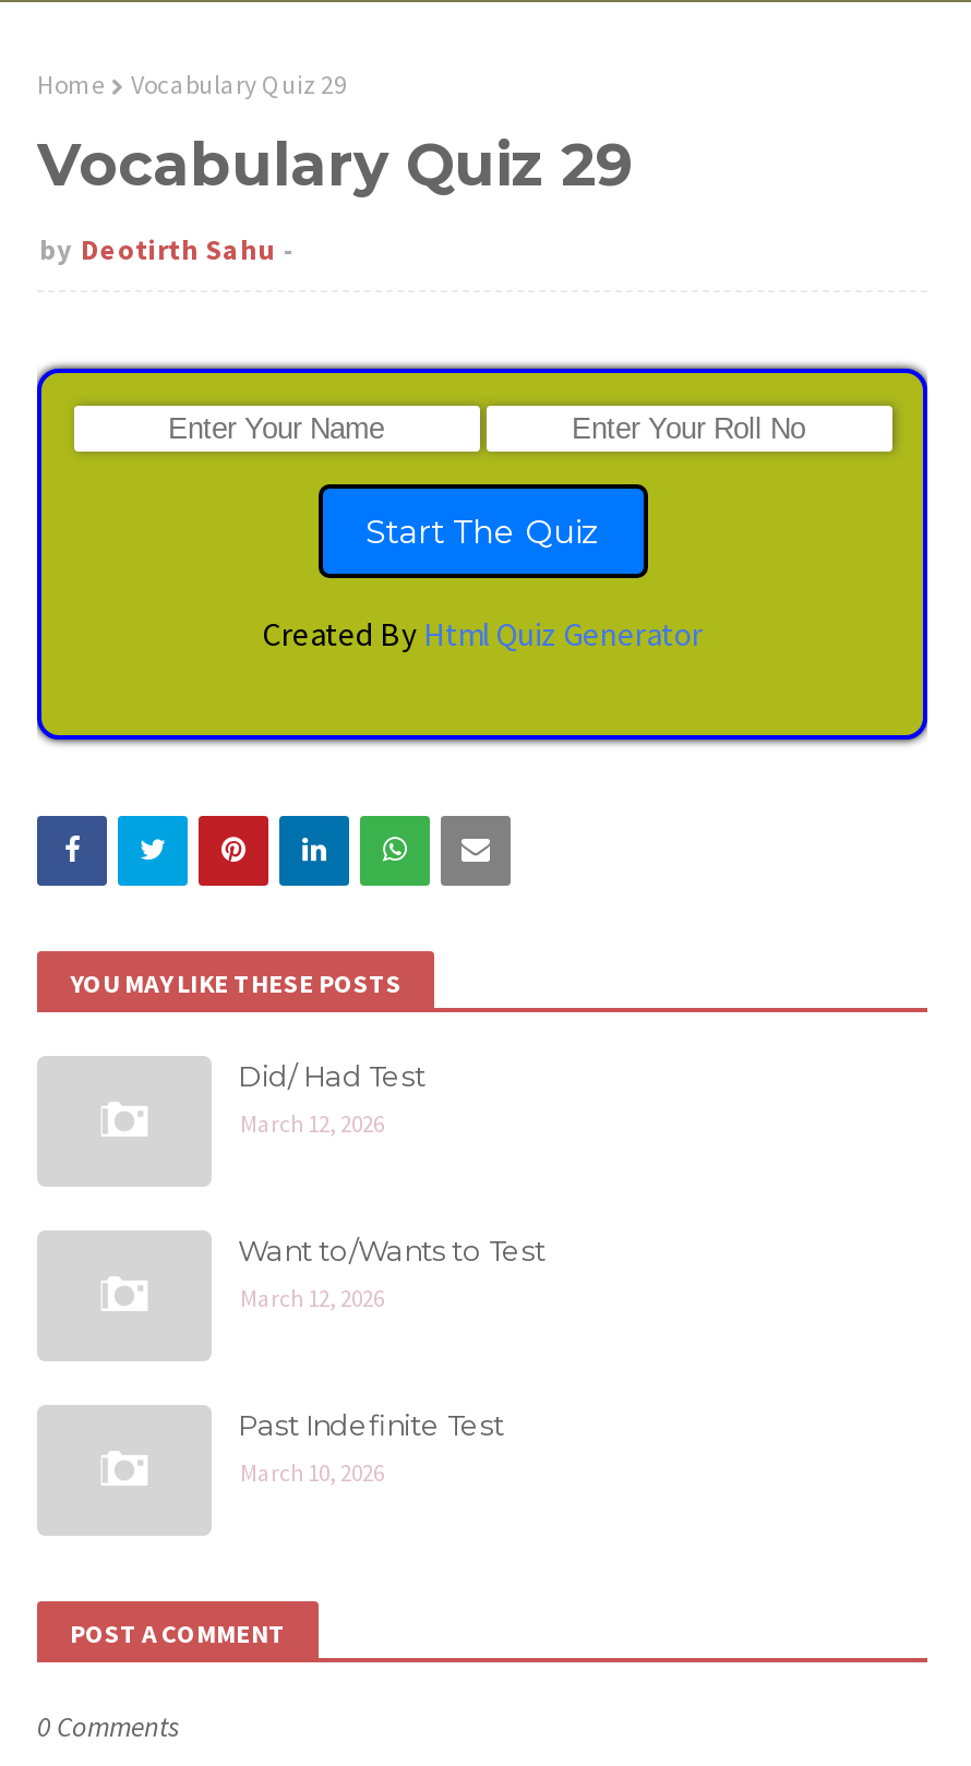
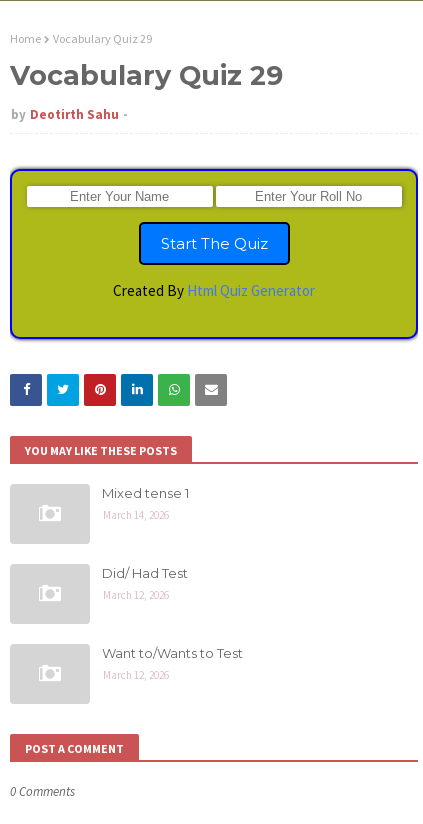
none -> [102,485,189,522] Mixed tense 1 | March 14, 2026
moved [238,1058,546,1313] -> [102,565,243,682]: Did/ Had Test | March 12, 2026 | Want to/Wants to Test | March 12, 2026
[238,1407,504,1488] Past Indefinite Test | March 10, 2026 -> none

